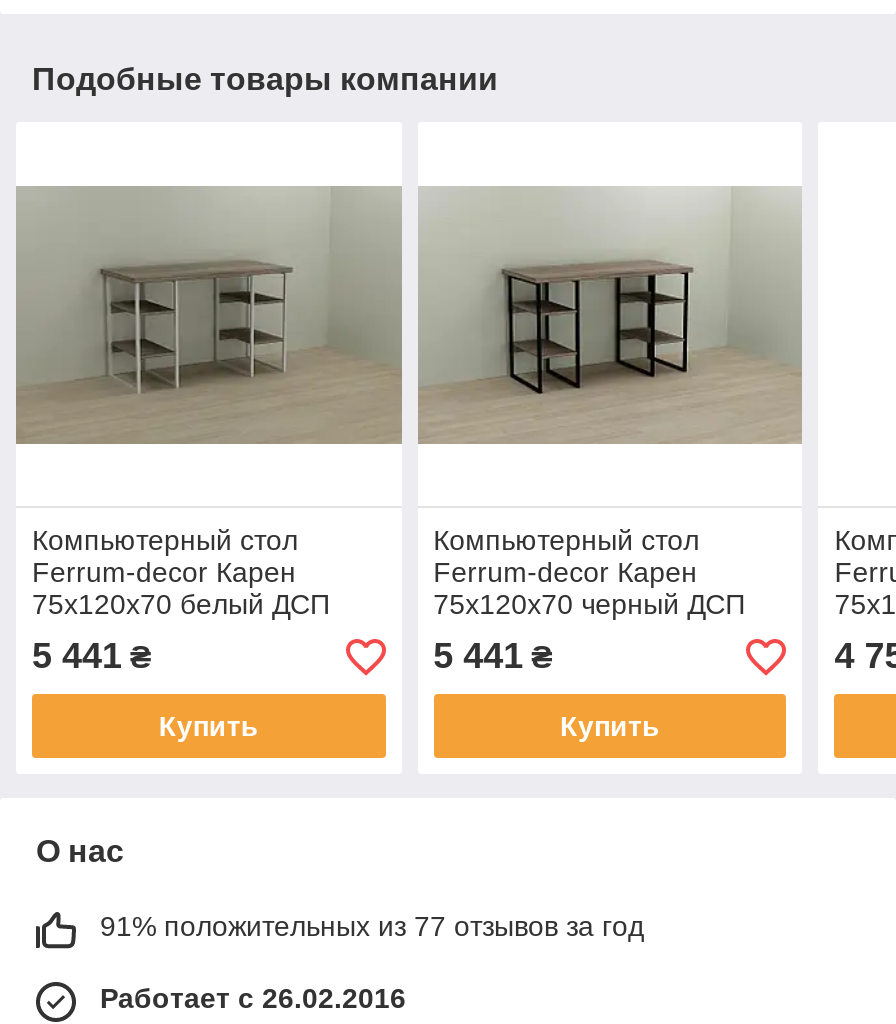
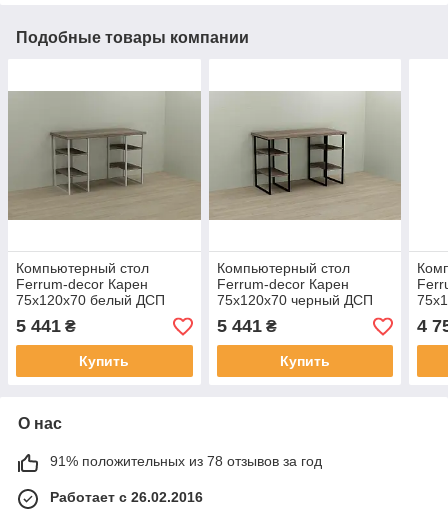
[100,911,644,943] 91% положительных из 77 отзывов за год -> [50,453,322,469] 91% положительных из 78 отзывов за год

